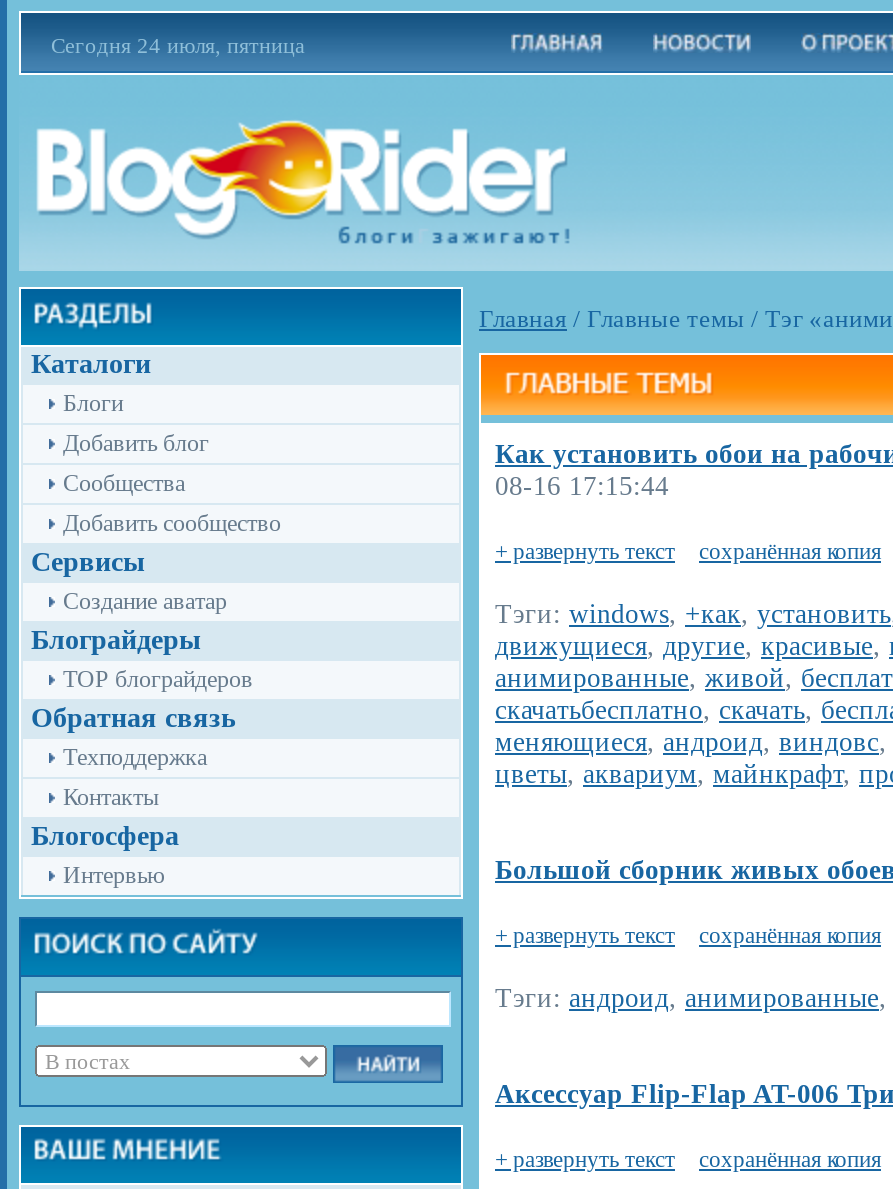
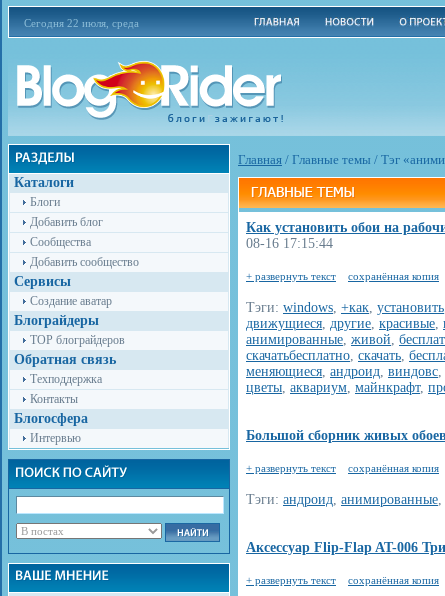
[51,33,305,57] Сегодня 24 июля, пятница -> [24,17,139,29] Сегодня 22 июля, среда

